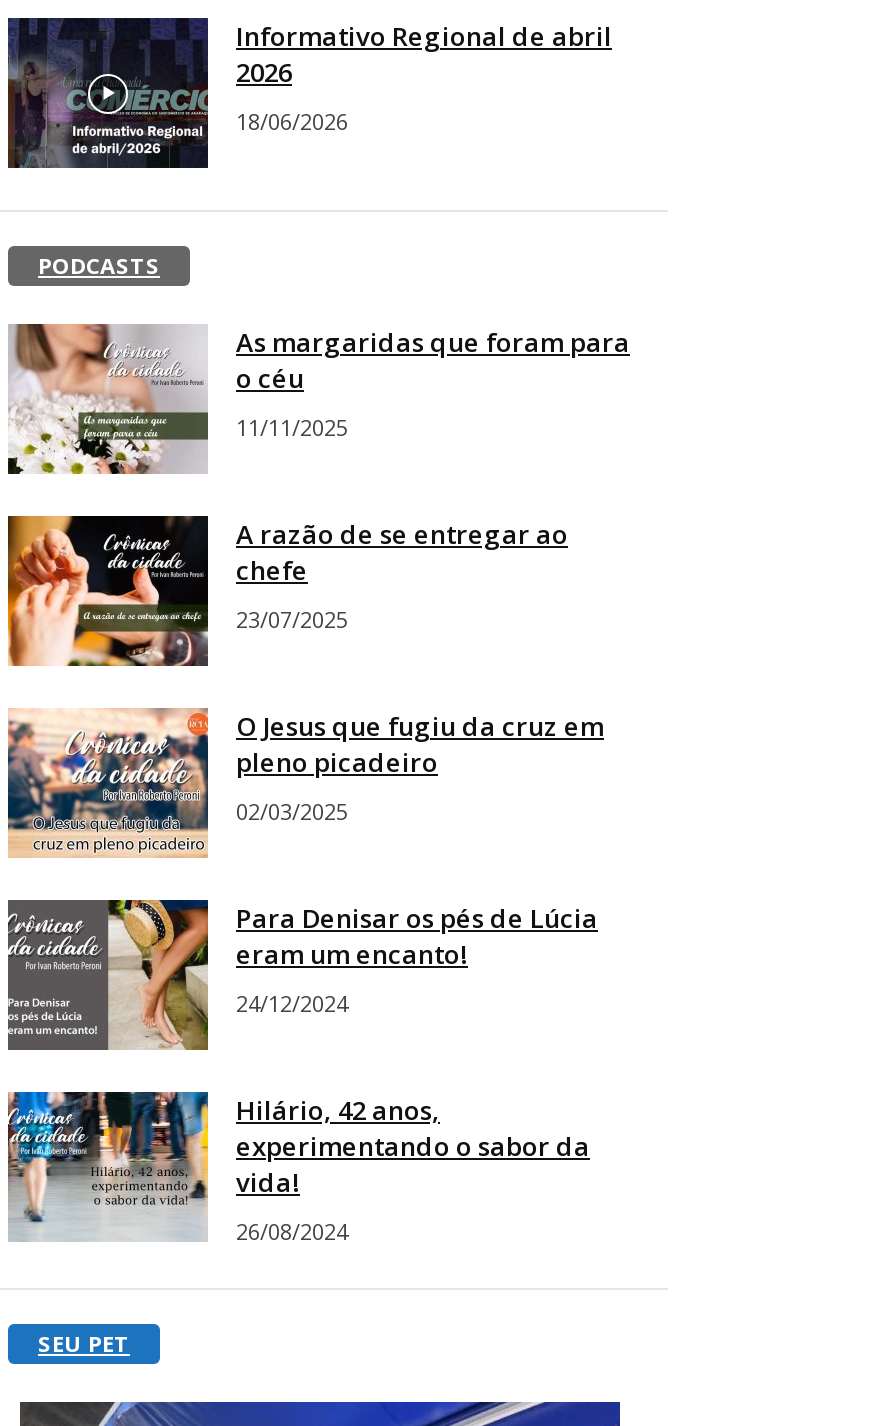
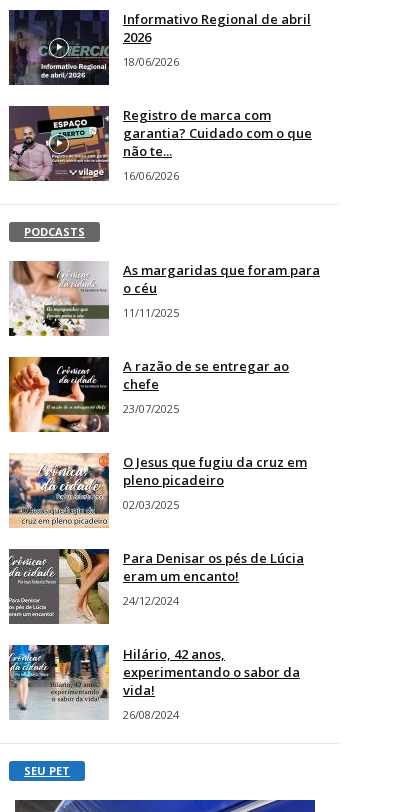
none -> [9,105,312,183] [image] | Registro de marca com | garantia? Cuidado com o que | não te... | 16/06/2026

